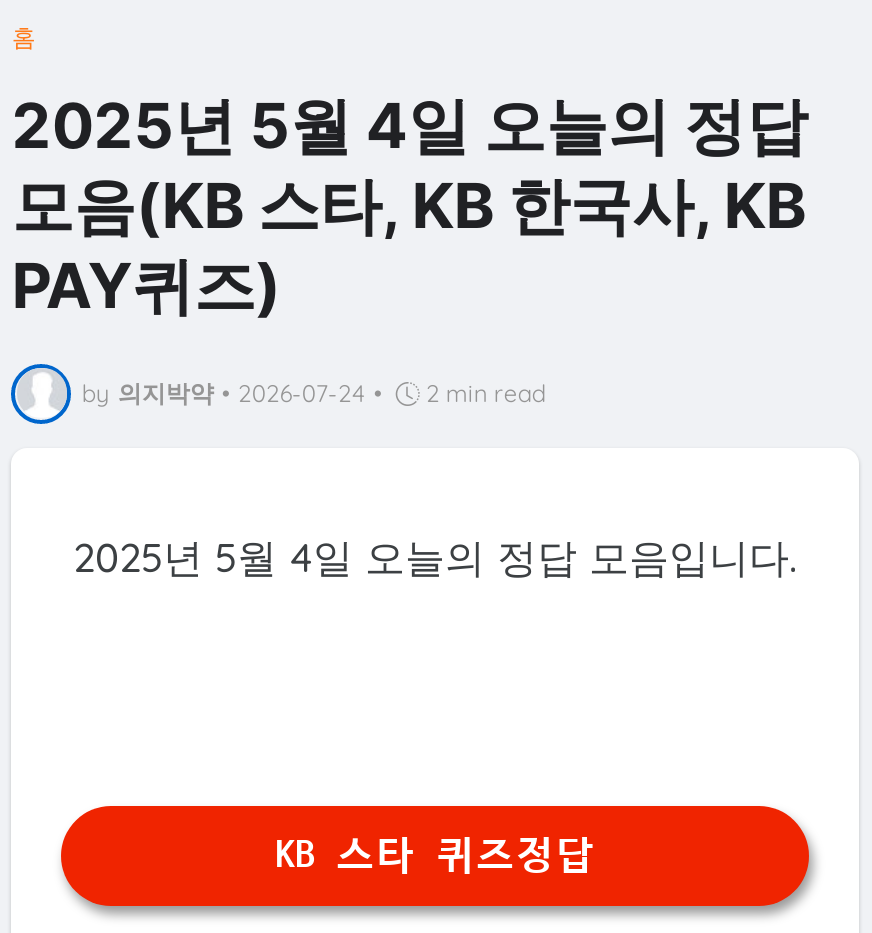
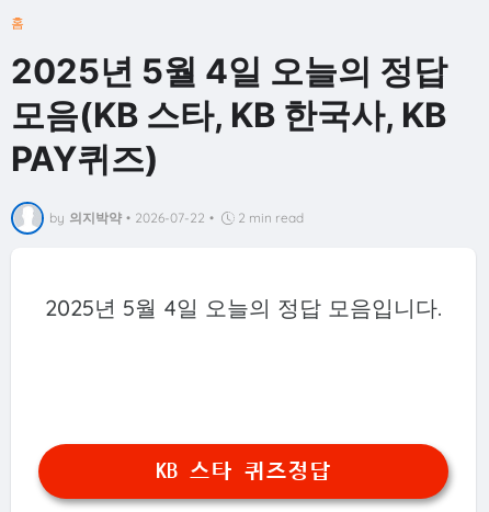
[82,378,546,408] by 의지박약 • 2026-07-24 • 2 min read -> [50,210,304,226] by 의지박약 • 2026-07-22 • 2 min read

